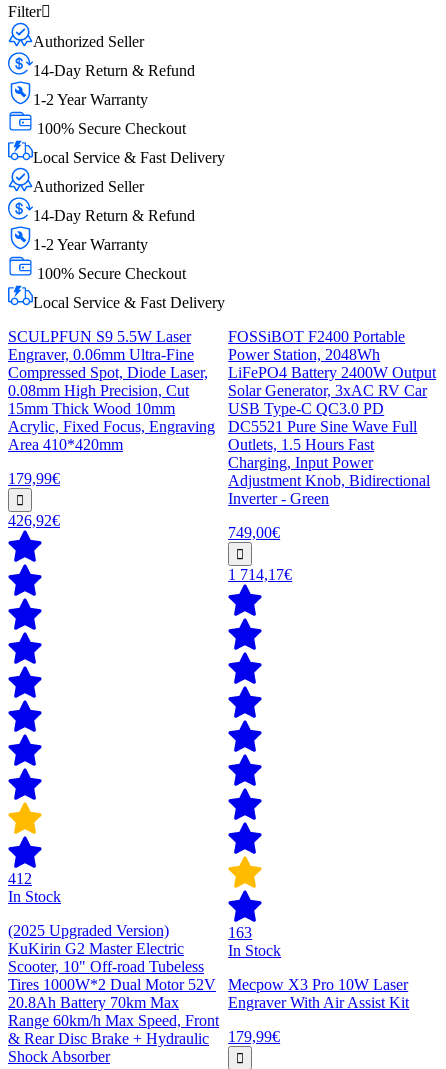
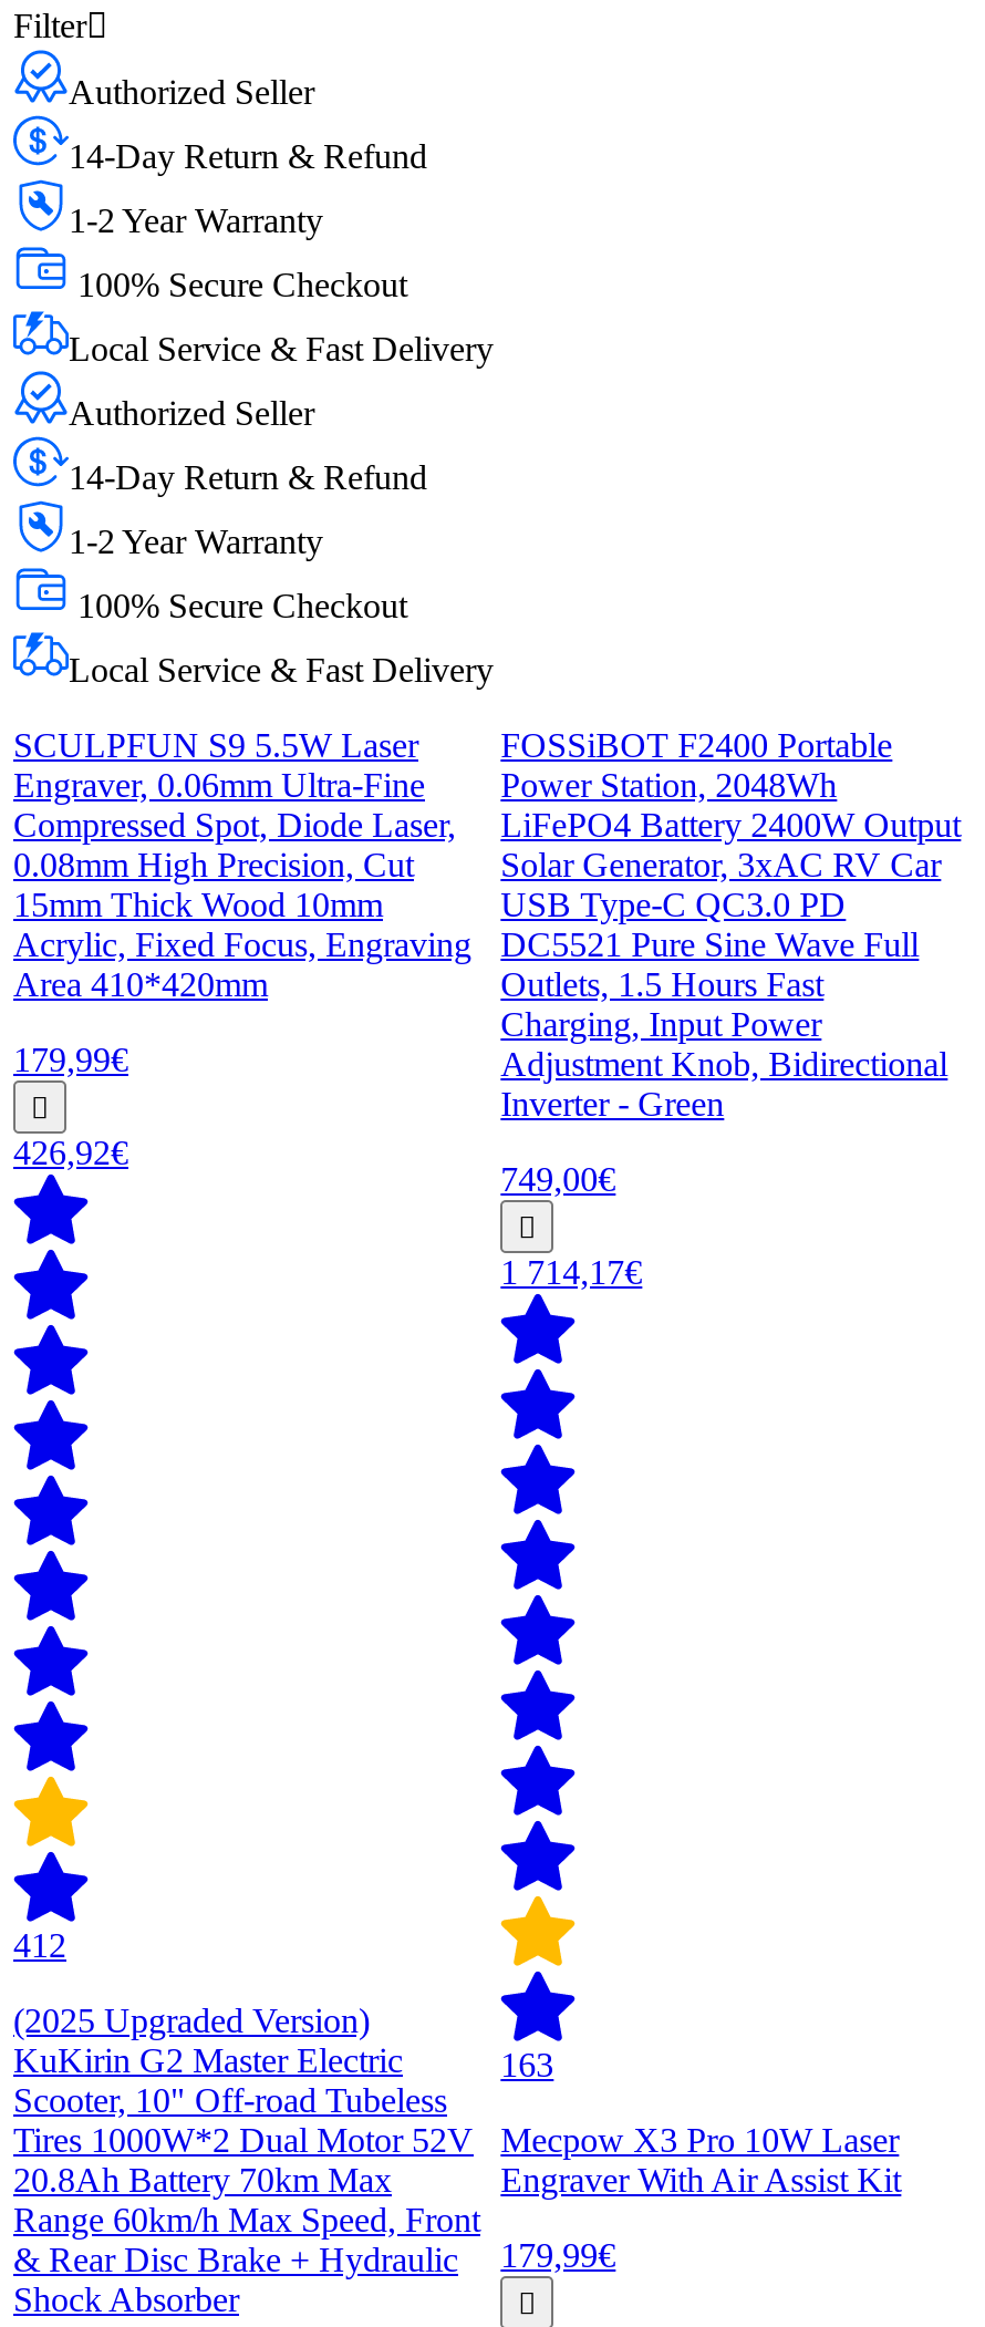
[8,888,61,905] In Stock -> none
[228,942,281,959] In Stock -> none

